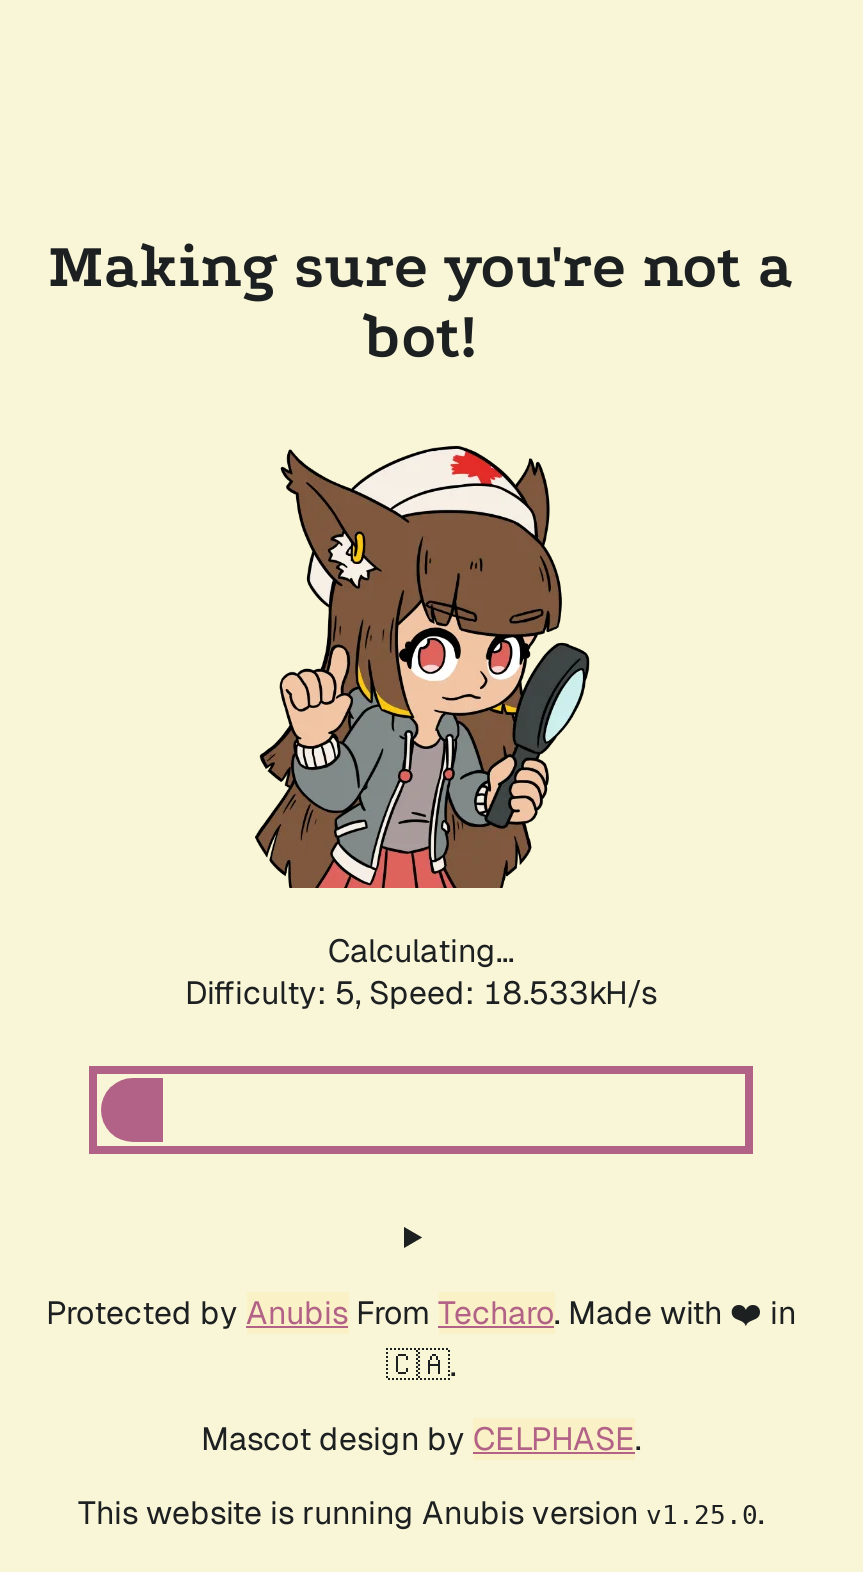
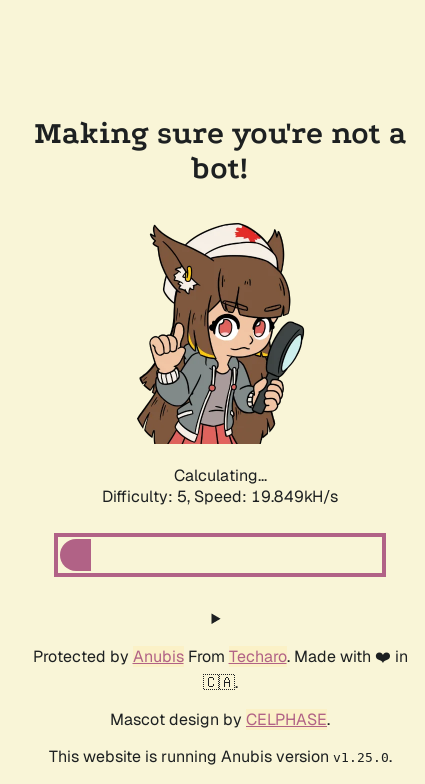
[185,972,657,1014] Difficulty: 5, Speed: 18.533kH/s -> [102,486,338,507] Difficulty: 5, Speed: 19.849kH/s

